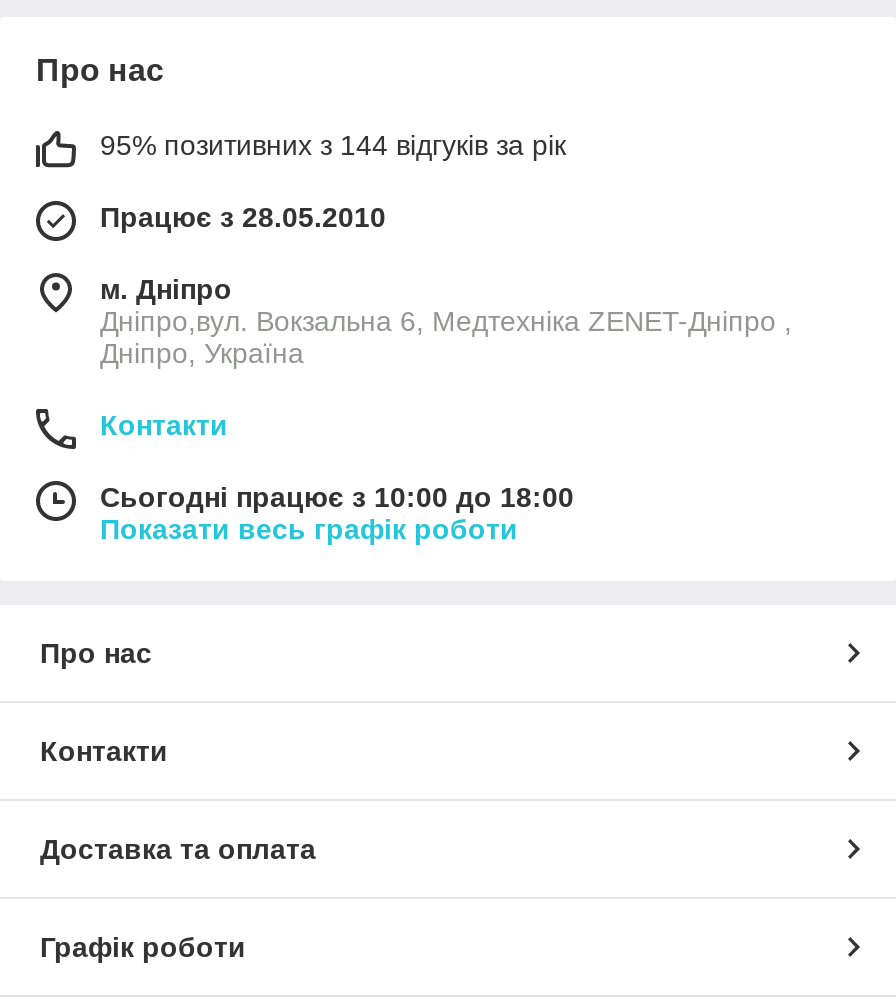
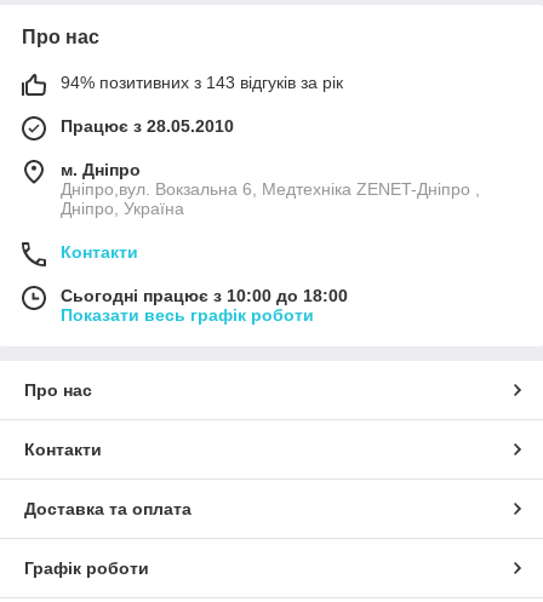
[100,129,566,161] 95% позитивних з 144 відгуків за рік -> [61,72,343,92] 94% позитивних з 143 відгуків за рік

